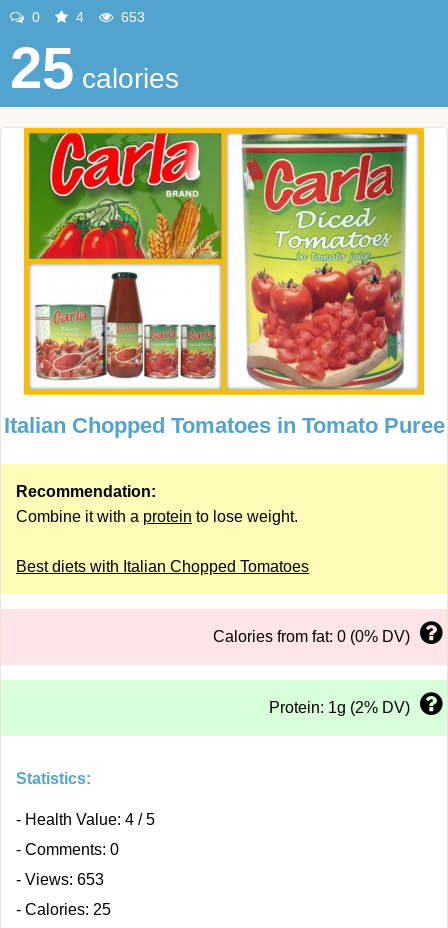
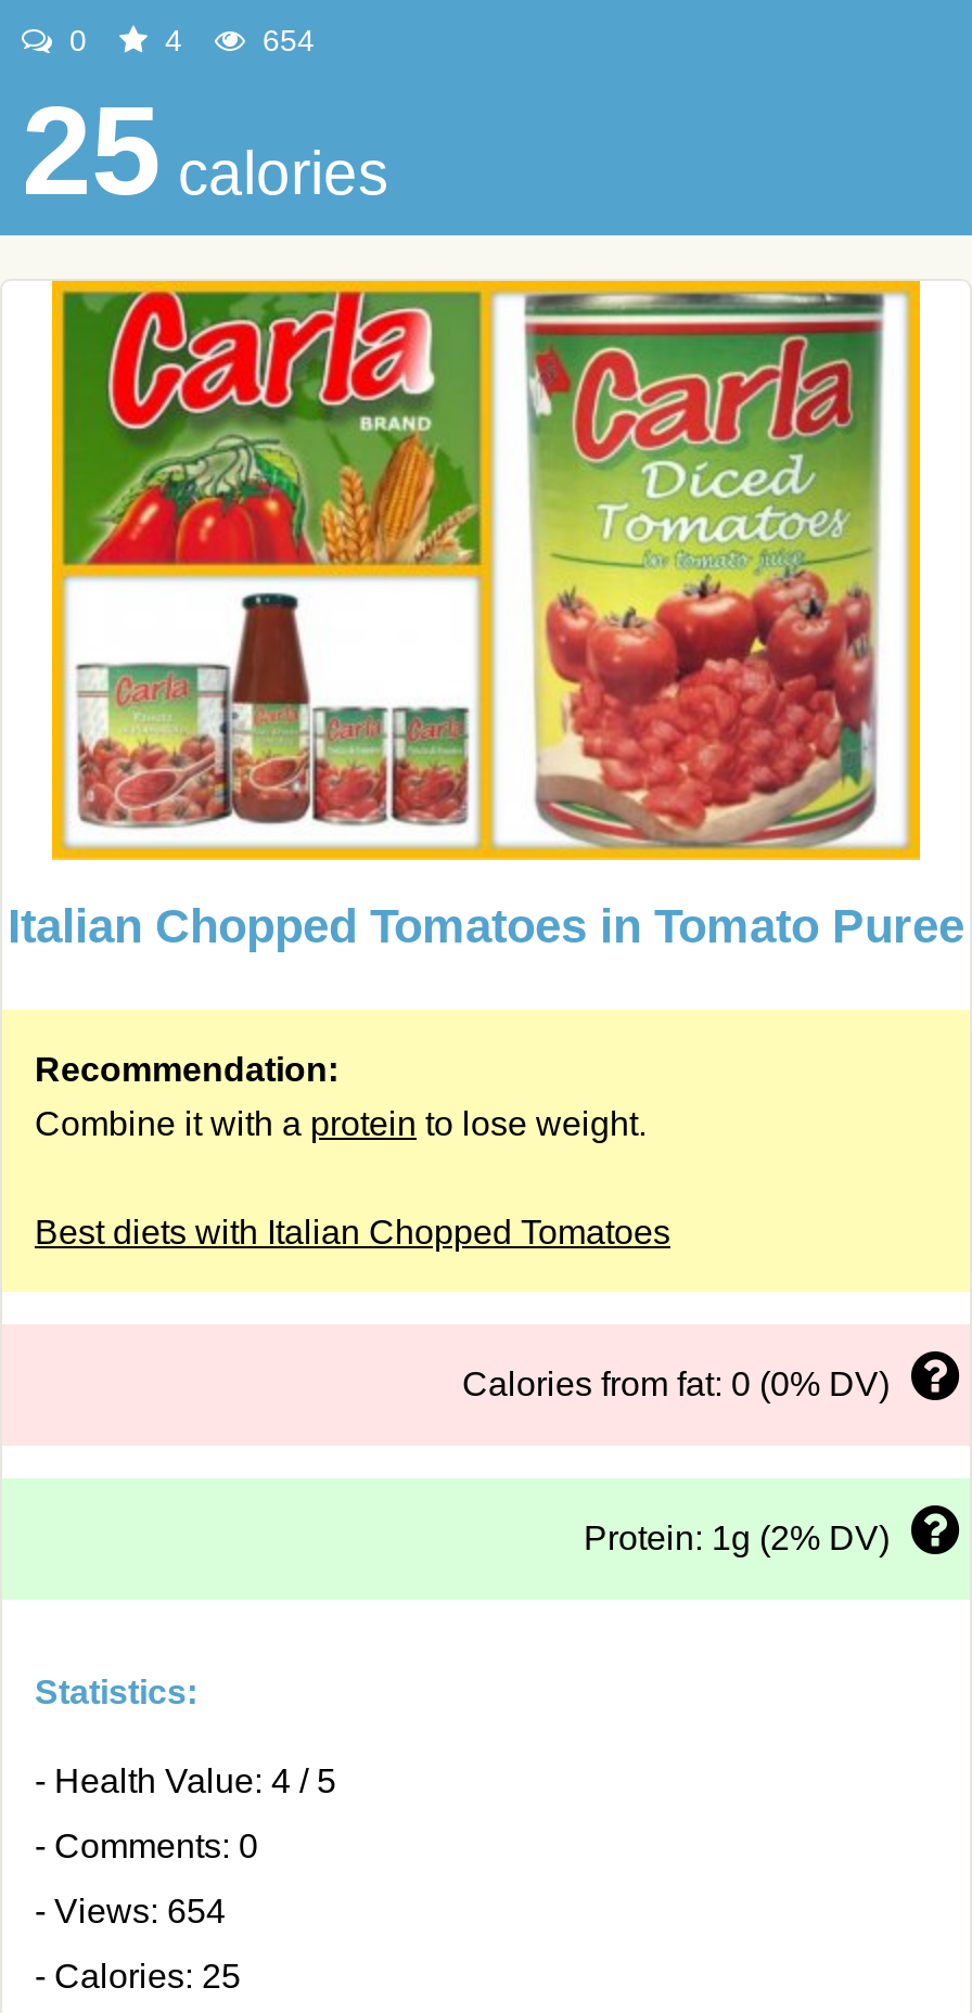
[117,9,145,25] 653 -> [254,23,315,57] 654
[16,871,104,888] - Views: 653 -> [35,1893,226,1929] - Views: 654

